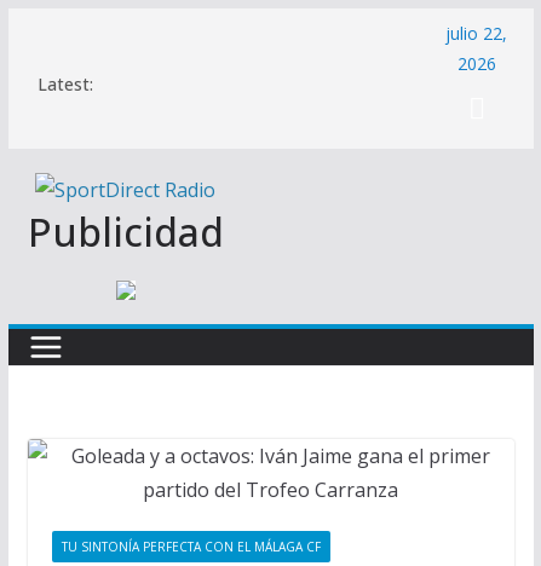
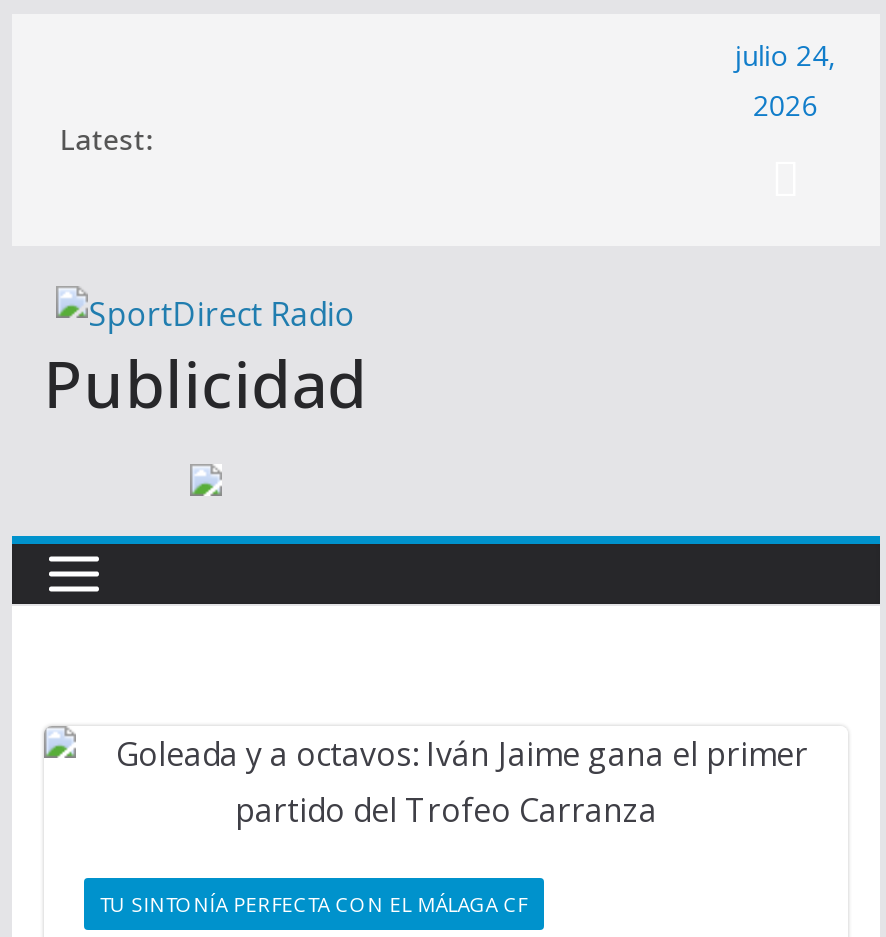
[446,22,507,45] julio 22, -> [734,36,836,74] julio 24,

